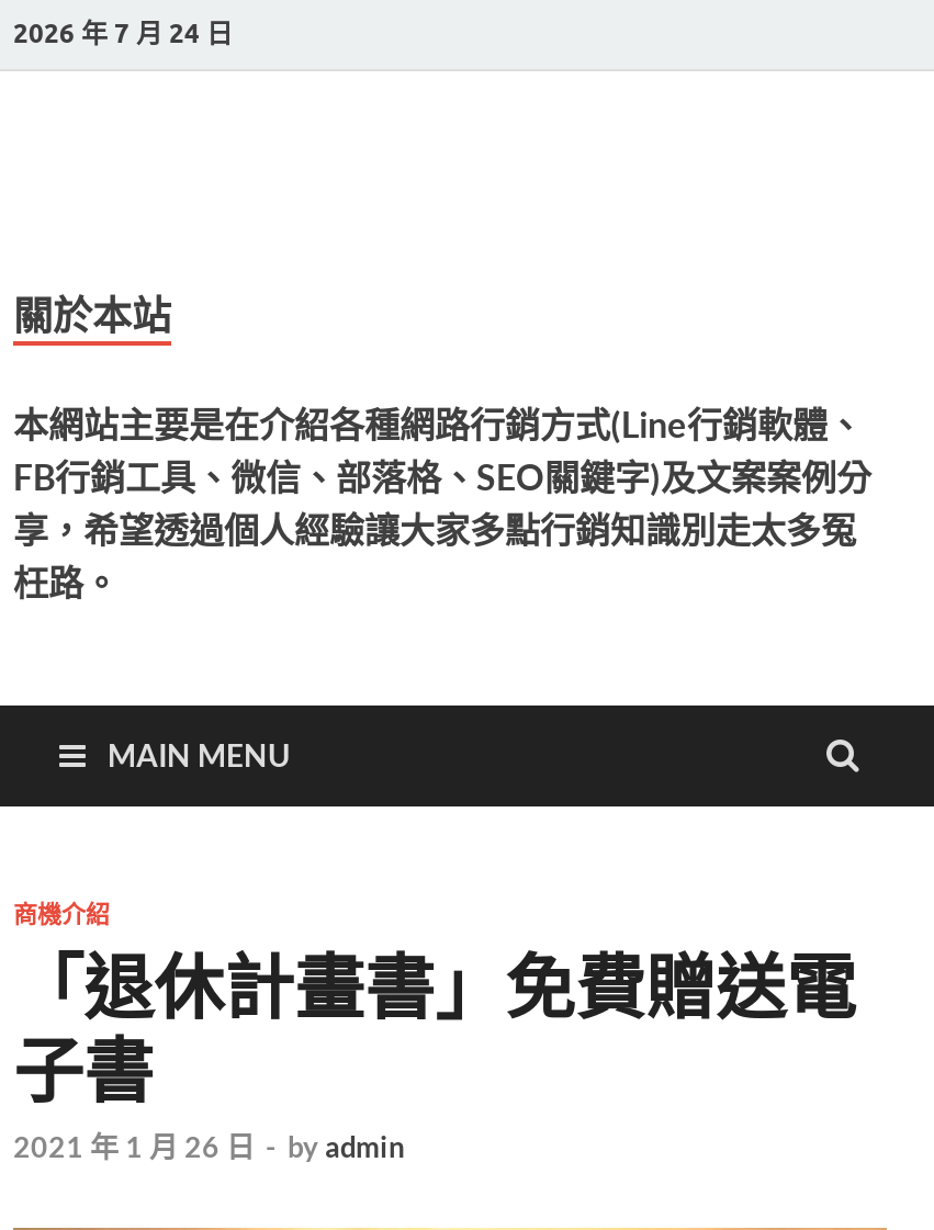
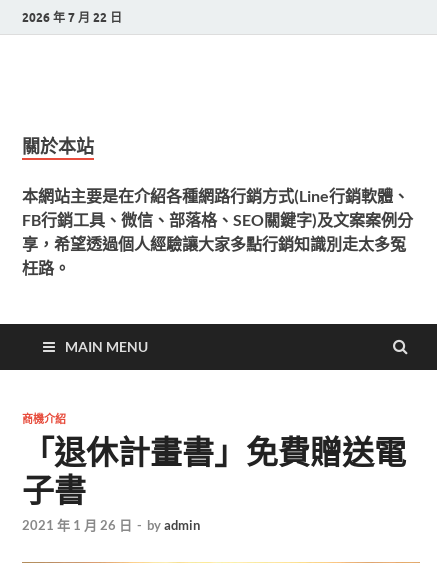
[13,15,233,48] 2026 年 7 月 24 日 -> [22,9,122,24] 2026 年 7 月 22 日

